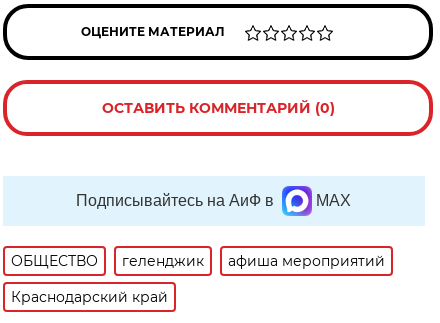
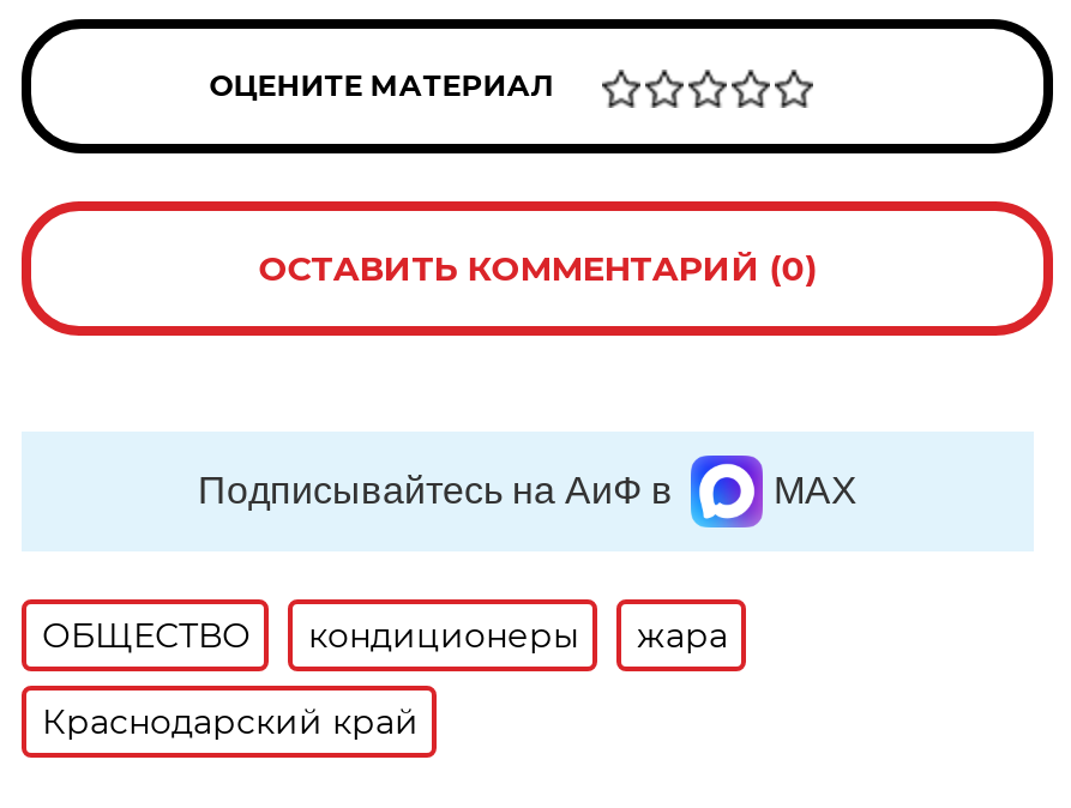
[122,252,385,270] геленджик | афиша мероприятий -> [308,614,728,657] кондиционеры | жара

